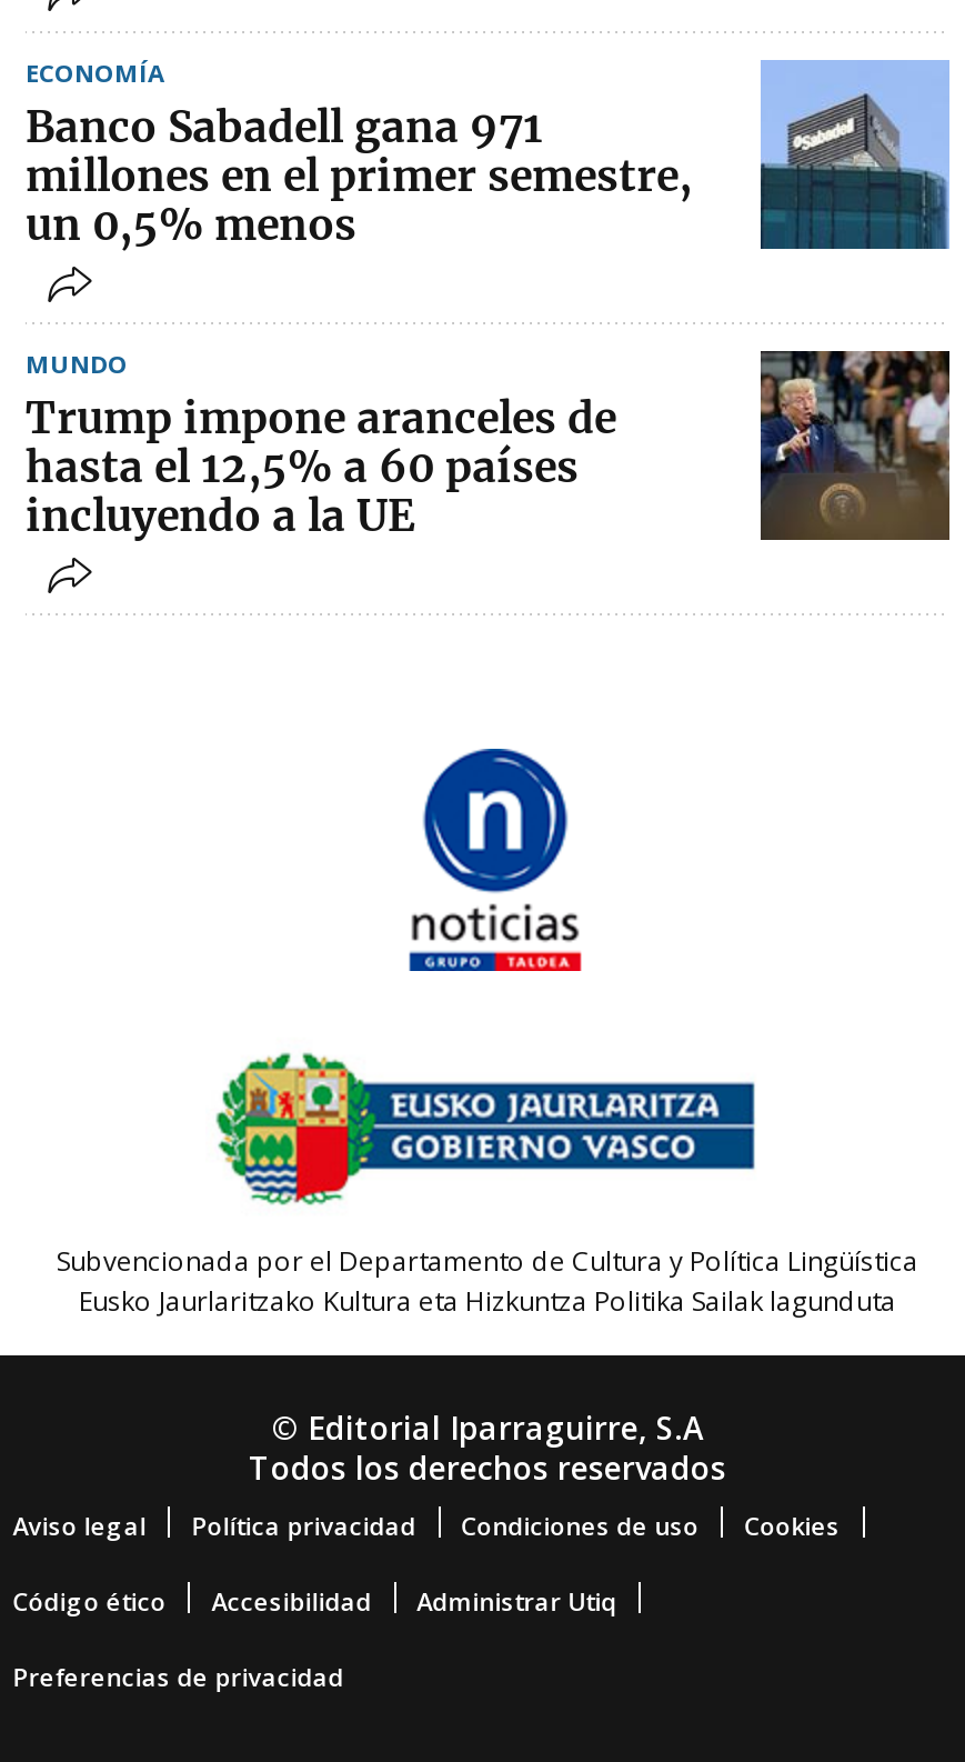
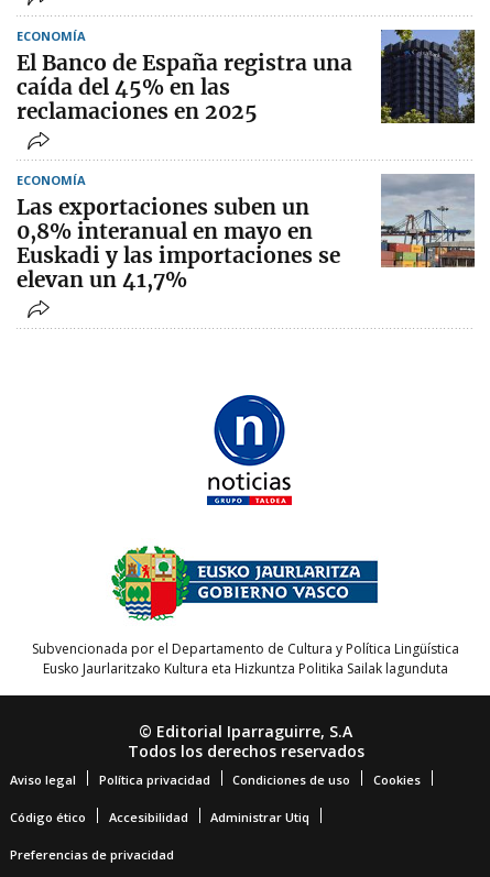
[26,60,949,252] [image] | Banco Sabadell gana 971 | millones en el primer semestre, | un 0,5% menos -> [17,29,476,125] [image] | El Banco de España registra una | caída del 45% en las | reclamaciones en 2025
[26,348,616,543] MUNDO | Trump impone aranceles de | hasta el 12,5% a 60 países | incluyendo a la UE -> [17,172,340,293] ECONOMÍA | Las exportaciones suben un | 0,8% interanual en mayo en | Euskadi y las importaciones se | elevan un 41,7%
[758,349,949,542] [image] -> [380,174,473,268] [image]

